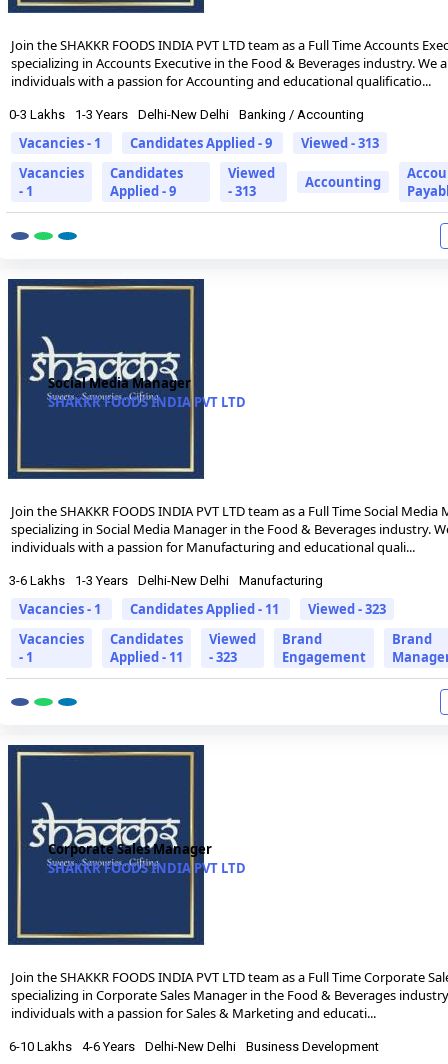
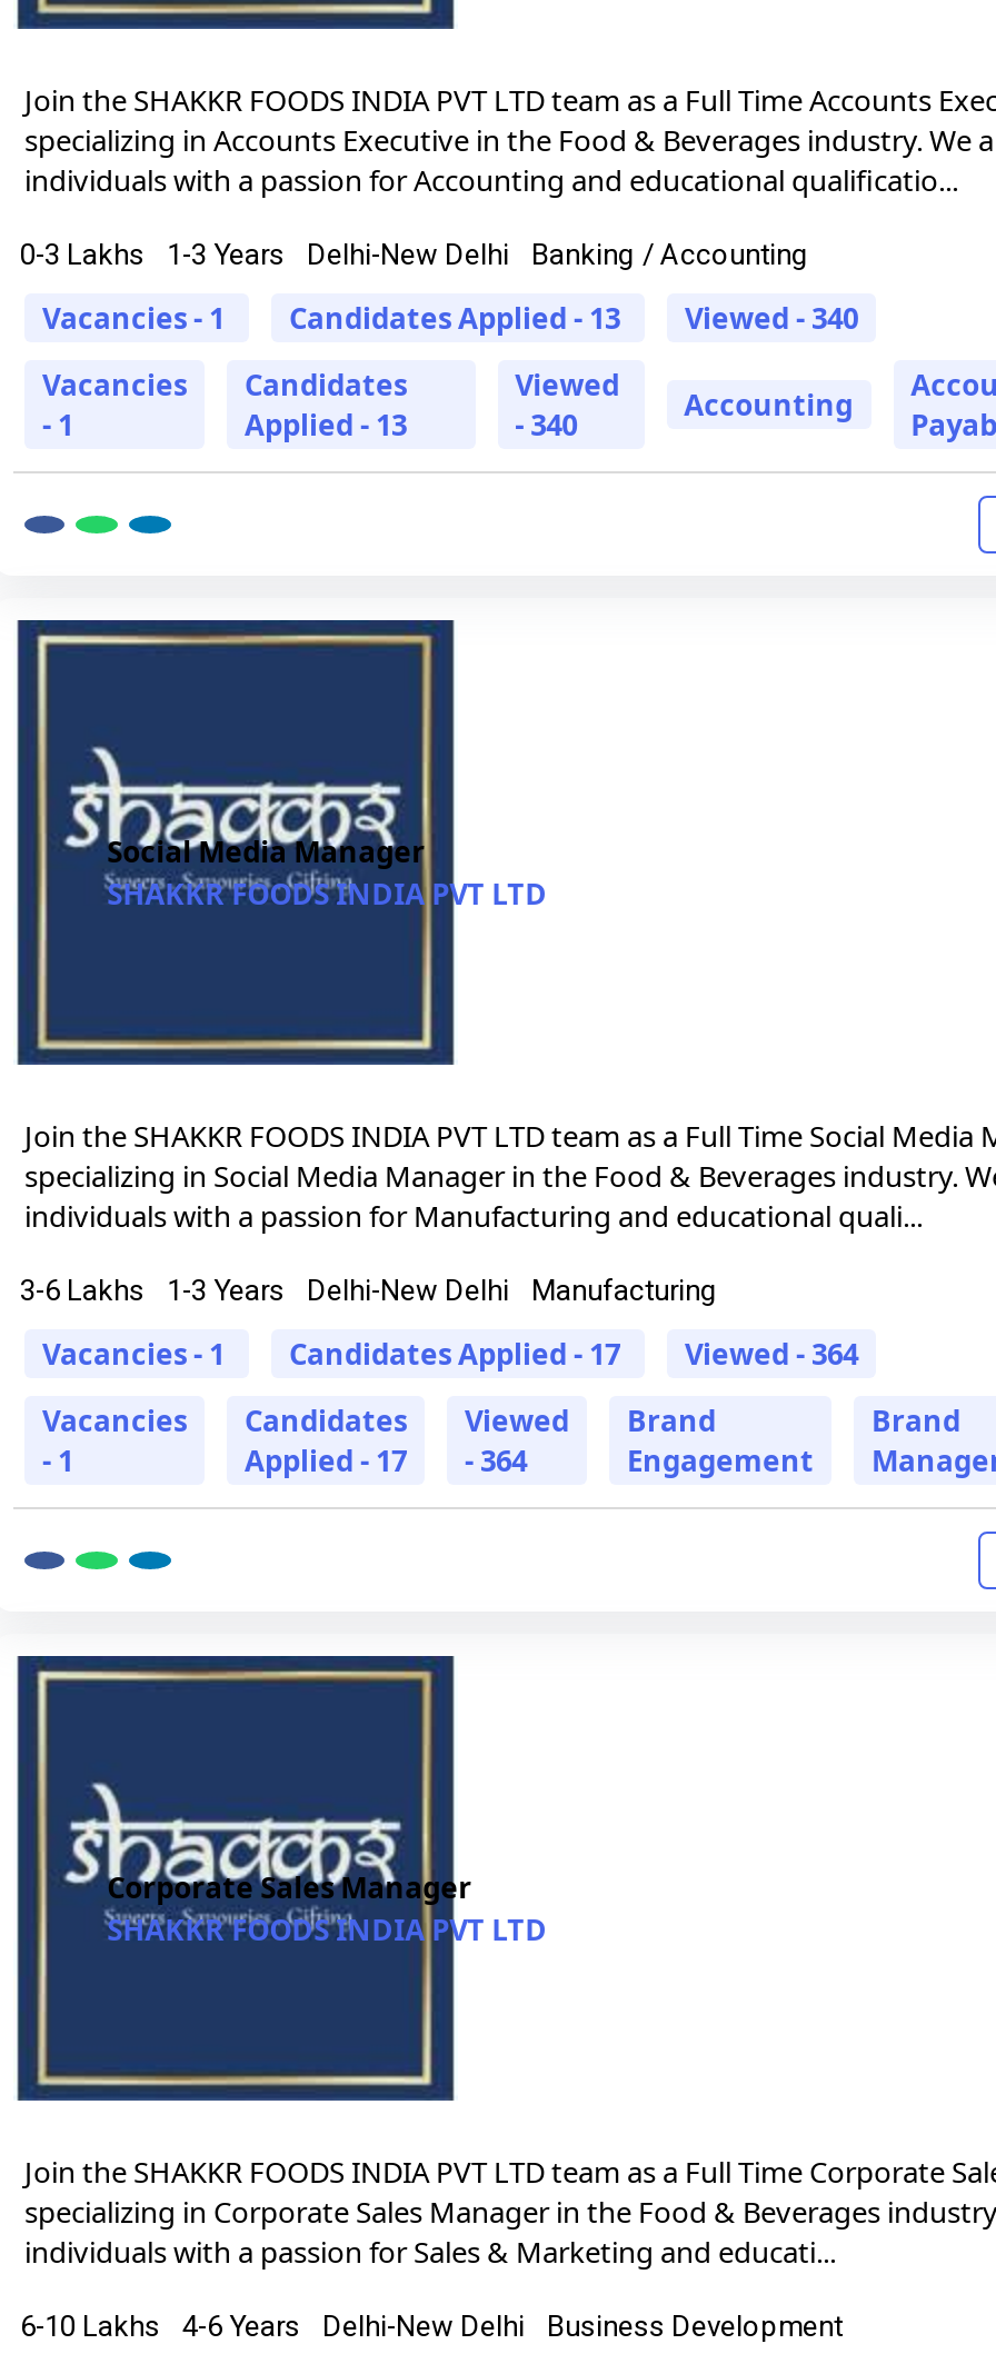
[130,134,275,152] Candidates Applied - 9 -> [289,298,627,338] Candidates Applied - 13
[301,134,379,152] Viewed - 313 -> [685,298,858,338] Viewed - 340
[110,182,176,200] Applied - 9 -> [245,405,407,445] Applied - 13
[228,182,256,200] - 313 -> [515,405,577,445] - 340
[130,600,282,618] Candidates Applied - 11 -> [289,1334,627,1374] Candidates Applied - 17
[308,600,386,618] Viewed - 323 -> [685,1334,858,1374] Viewed - 364
[110,648,183,666] Applied - 11 -> [245,1441,407,1481] Applied - 17
[209,648,237,666] - 323 -> [465,1441,527,1481] - 364

